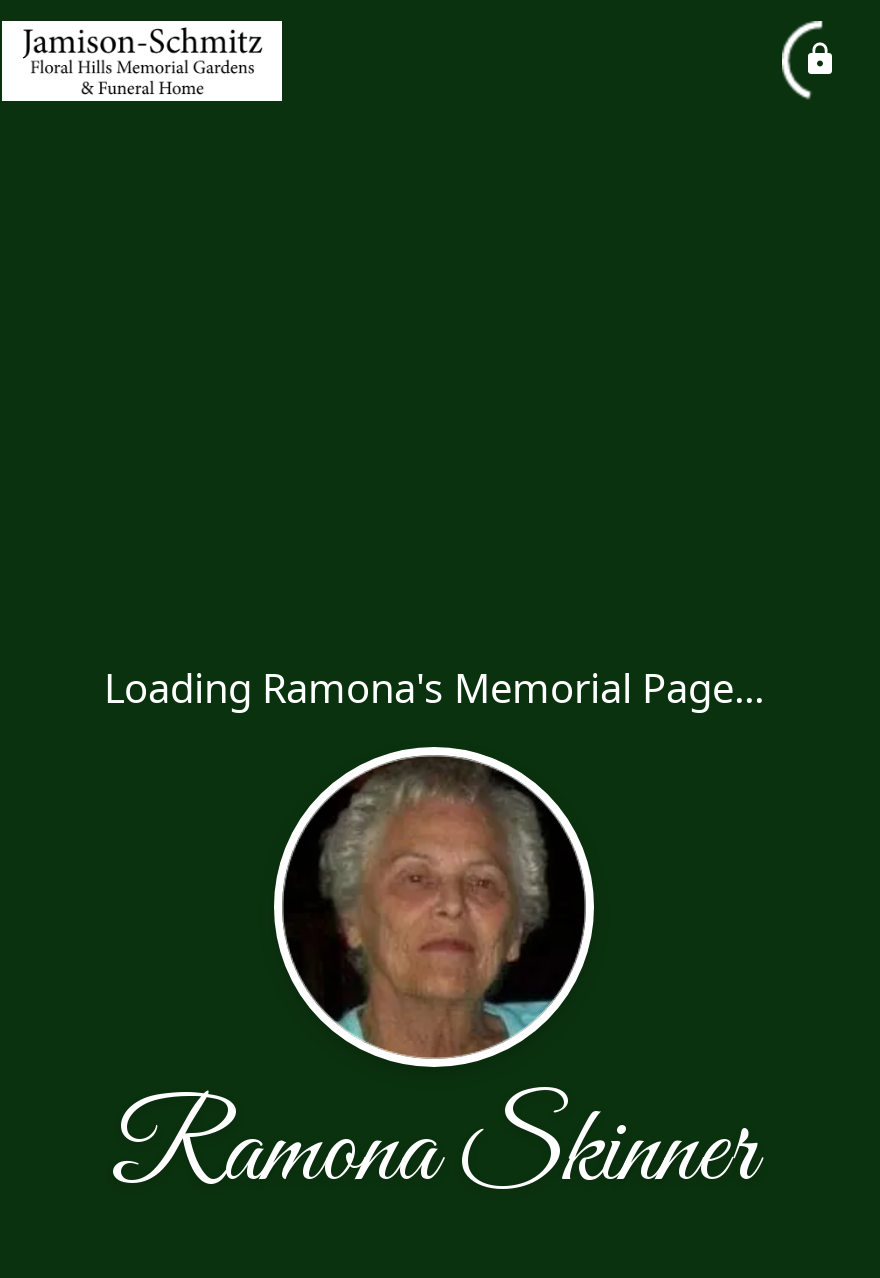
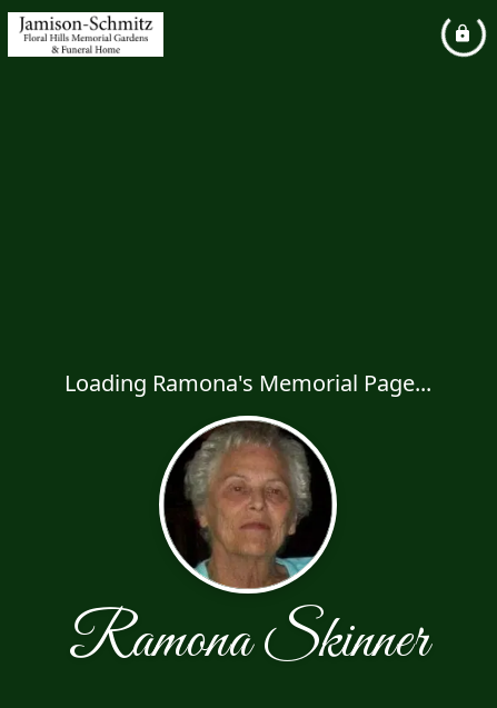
[796,19,862,101] [image] -> [450,12,487,58] [image]

